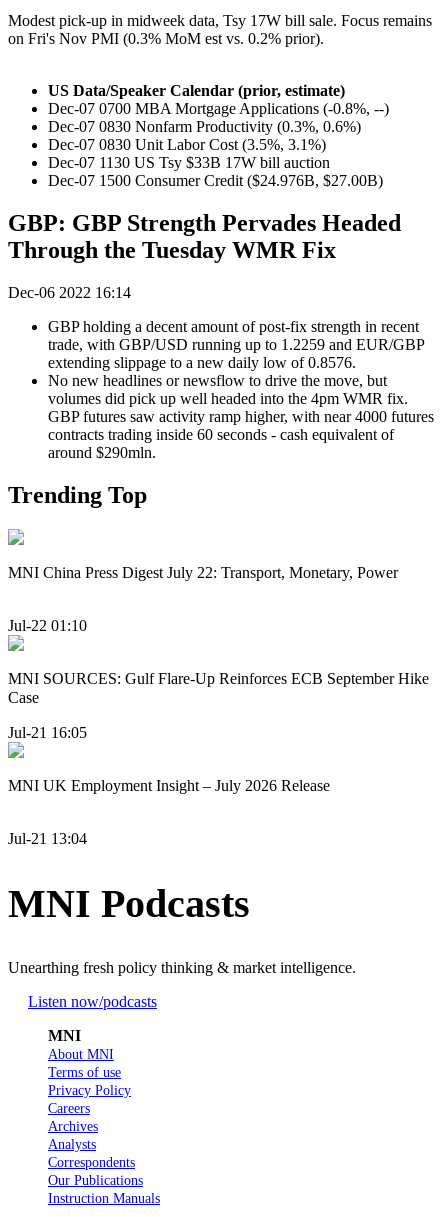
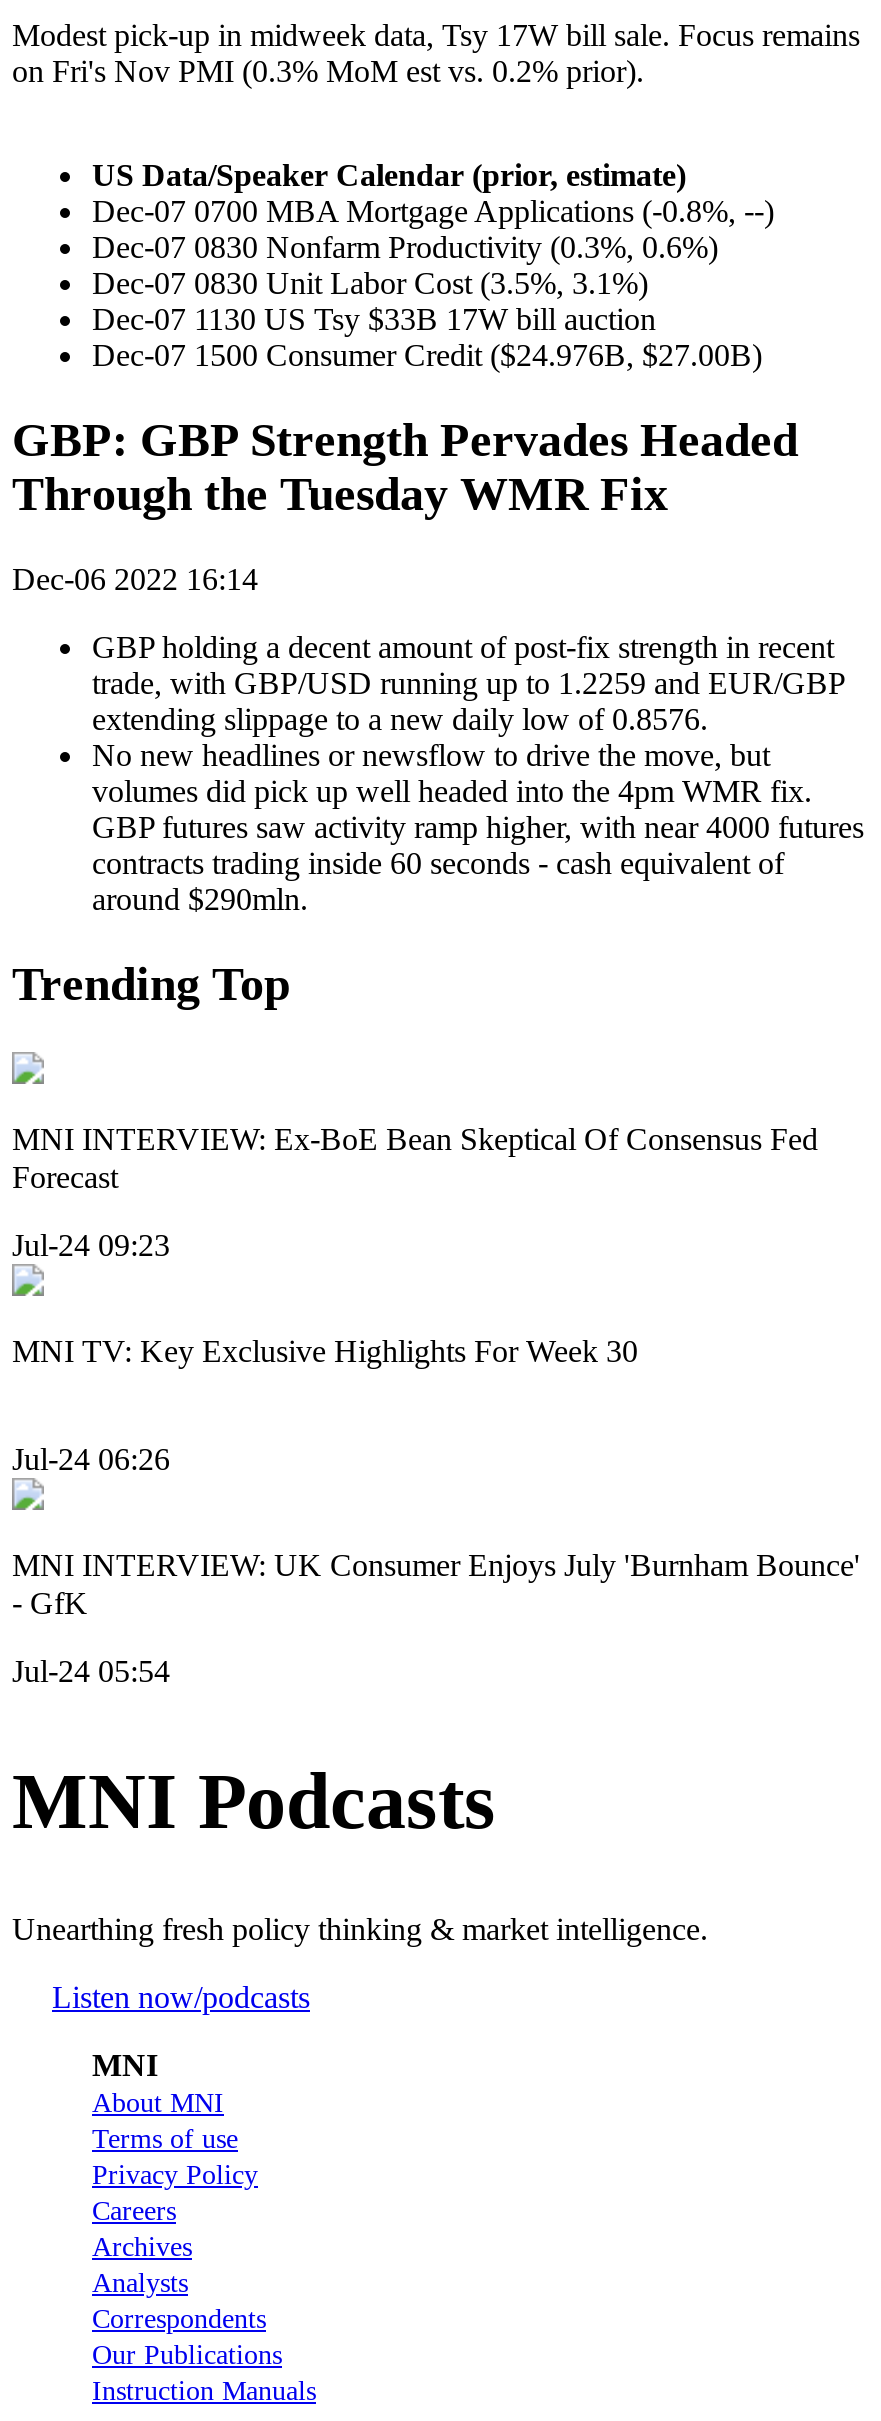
[8,564,398,581] MNI China Press Digest July 22: Transport, Monetary, Power -> [12,1122,818,1194] MNI INTERVIEW: Ex-BoE Bean Skeptical Of Consensus Fed | Forecast
[8,617,87,634] Jul-22 01:10 -> [12,1228,170,1262] Jul-24 09:23
[8,670,429,706] MNI SOURCES: Gulf Flare-Up Reinforces ECB September Hike | Case -> [12,1334,638,1368] MNI TV: Key Exclusive Highlights For Week 30
[8,724,87,741] Jul-21 16:05 -> [12,1441,170,1475] Jul-24 06:26
[8,777,330,794] MNI UK Employment Insight – July 2026 Release -> [12,1547,860,1619] MNI INTERVIEW: UK Consumer Enjoys July 'Burnham Bounce' | - GfK
[8,830,87,847] Jul-21 13:04 -> [12,1654,170,1688] Jul-24 05:54

